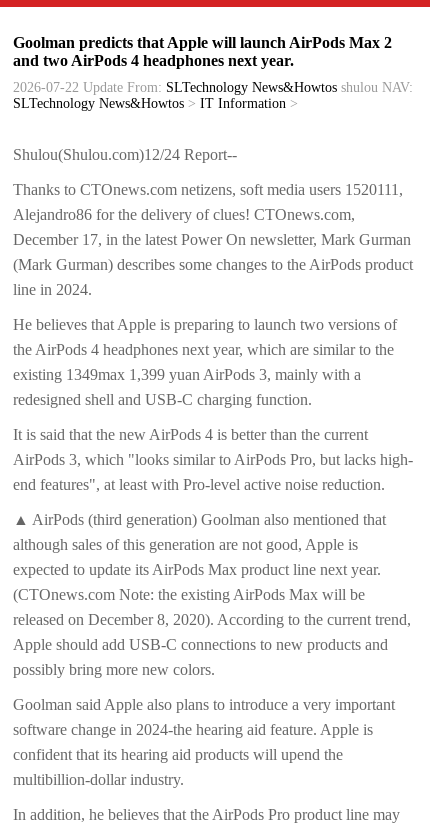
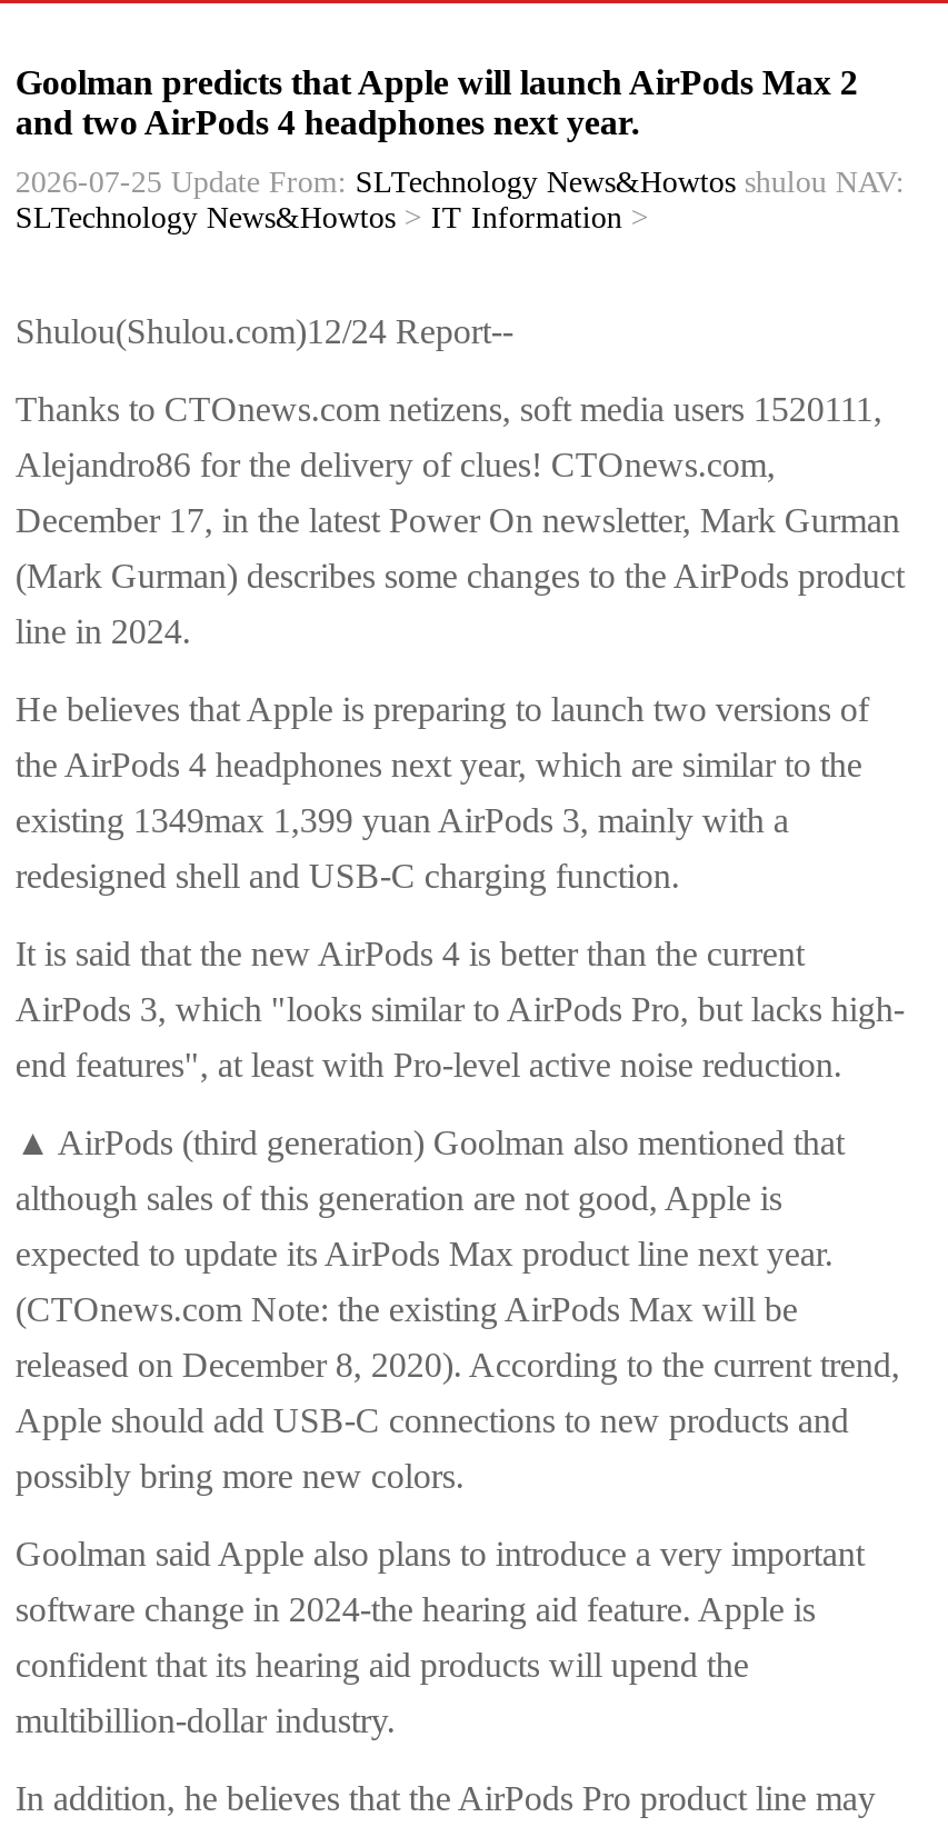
[13,80,413,95] 2026-07-22 Update From: SLTechnology News&Howtos shulou NAV: -> [15,166,904,199] 2026-07-25 Update From: SLTechnology News&Howtos shulou NAV:

